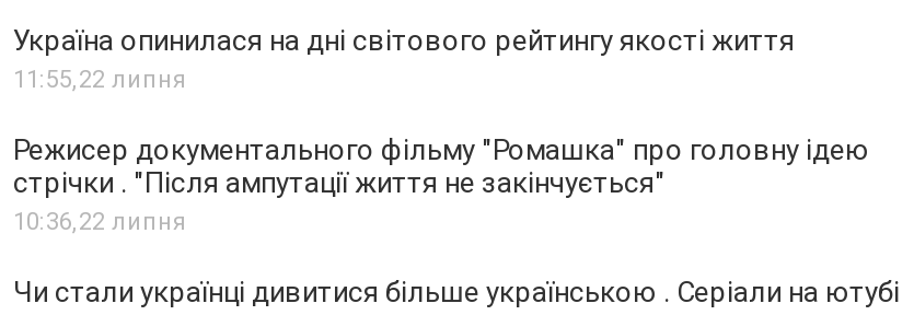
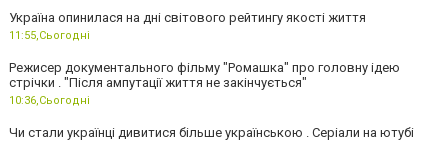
[13,66,186,94] 11:55,22 липня -> [9,29,90,42] 11:55,Сьогодні
[13,208,186,236] 10:36,22 липня -> [9,94,90,107] 10:36,Сьогодні

